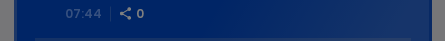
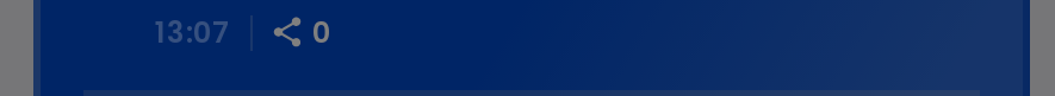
[65,5,144,22] 07:44 0 -> [155,12,331,52] 13:07 0

